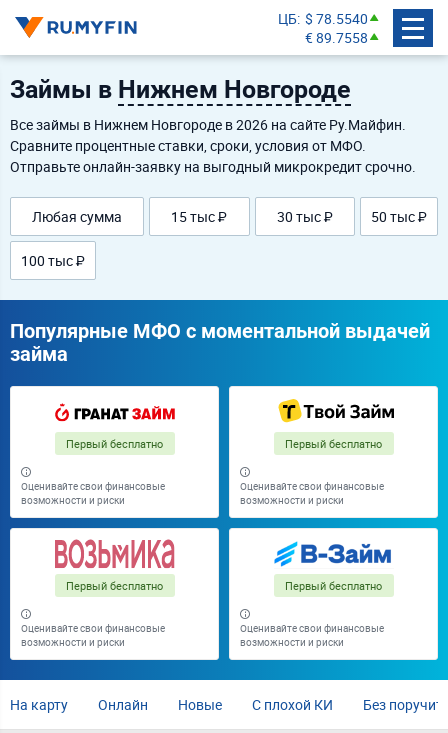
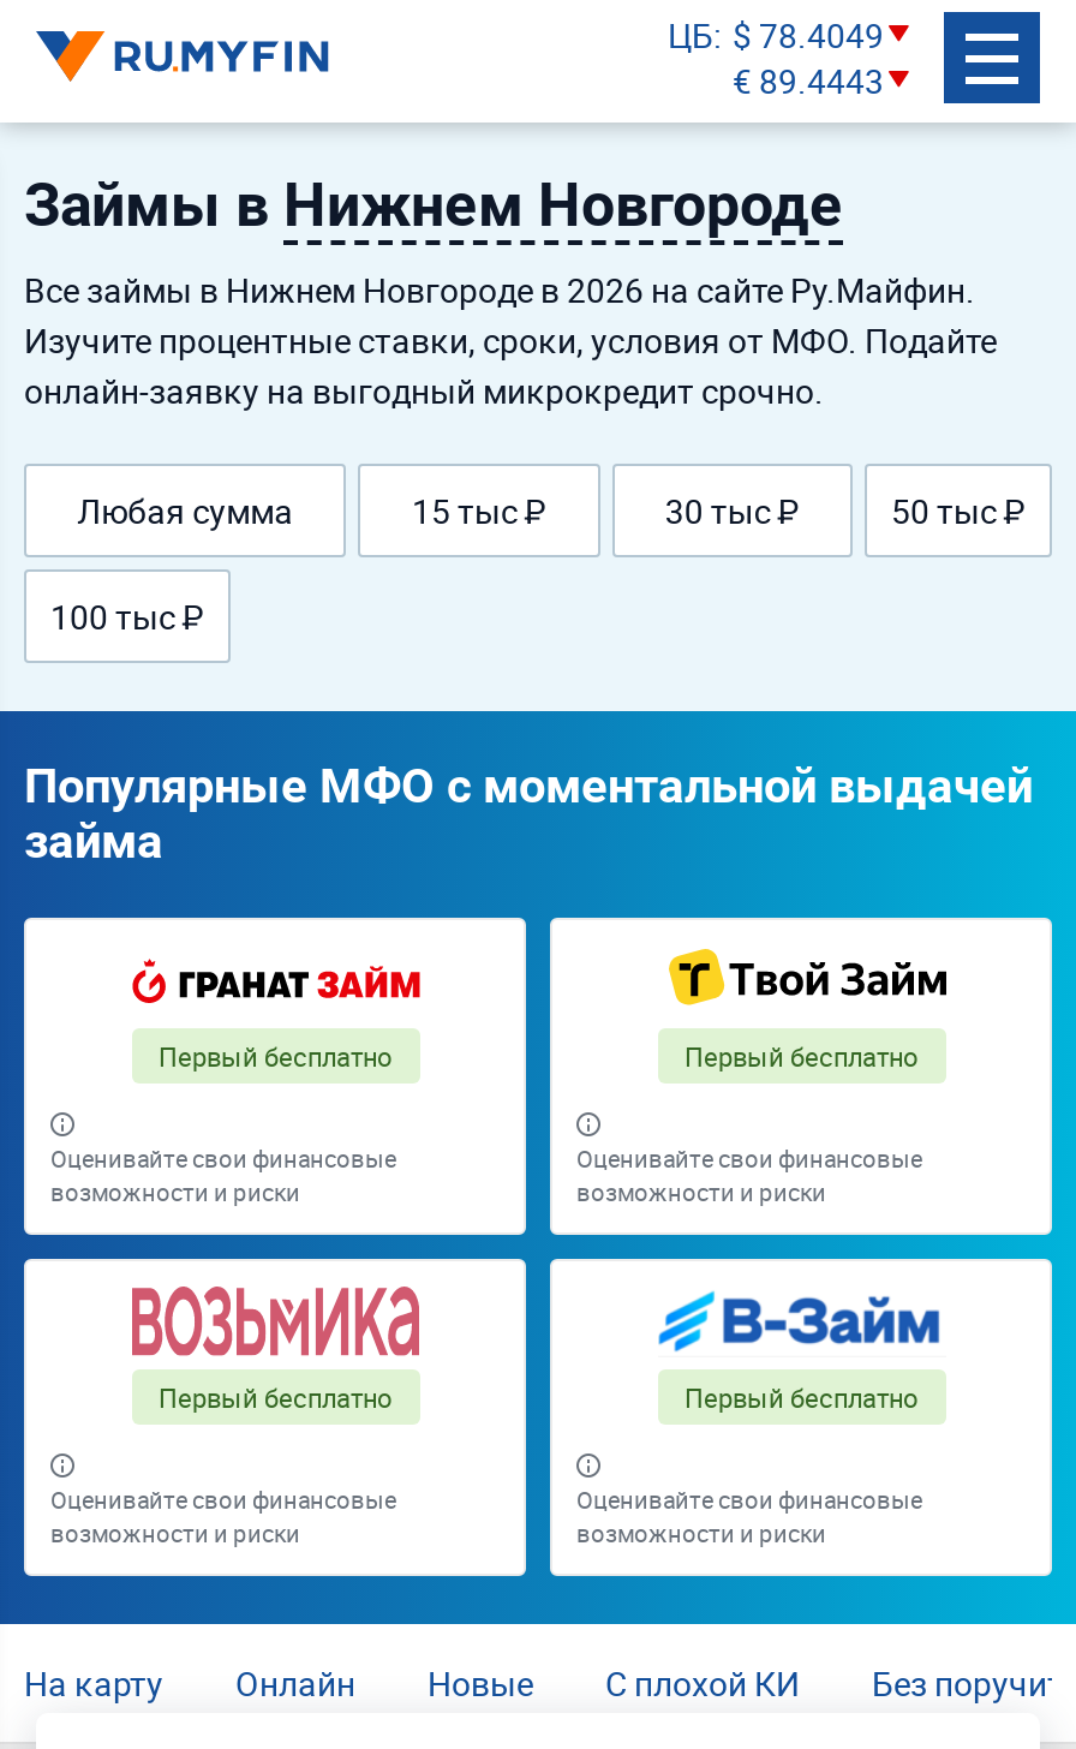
[278,8,368,27] ЦБ $ 78.5540 -> [668,11,884,56] ЦБ $ 78.4049
[305,27,368,46] € 89.7558 -> [733,56,884,102] € 89.4443
[10,136,416,176] Сравните процентные ставки, сроки, условия от МФО. | Отправьте онлайн-заявку на выгодный микрокредит срочно. -> [24,317,997,413] Изучите процентные ставки, сроки, условия от МФО. Подайте | онлайн-заявку на выгодный микрокредит срочно.

